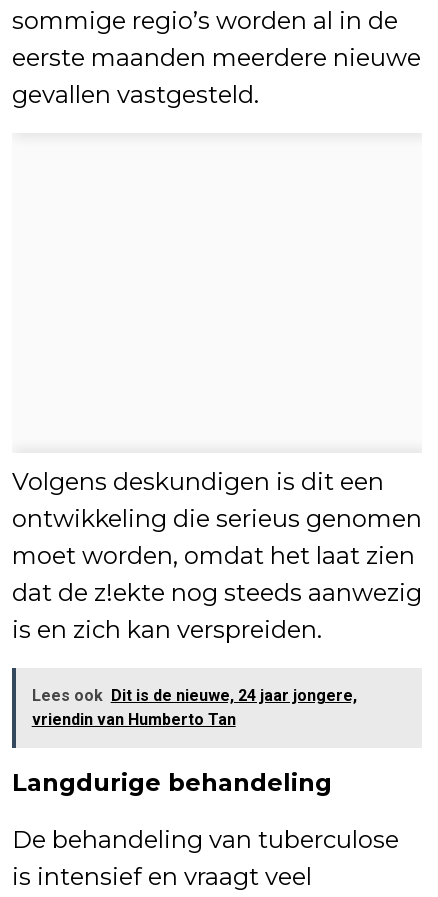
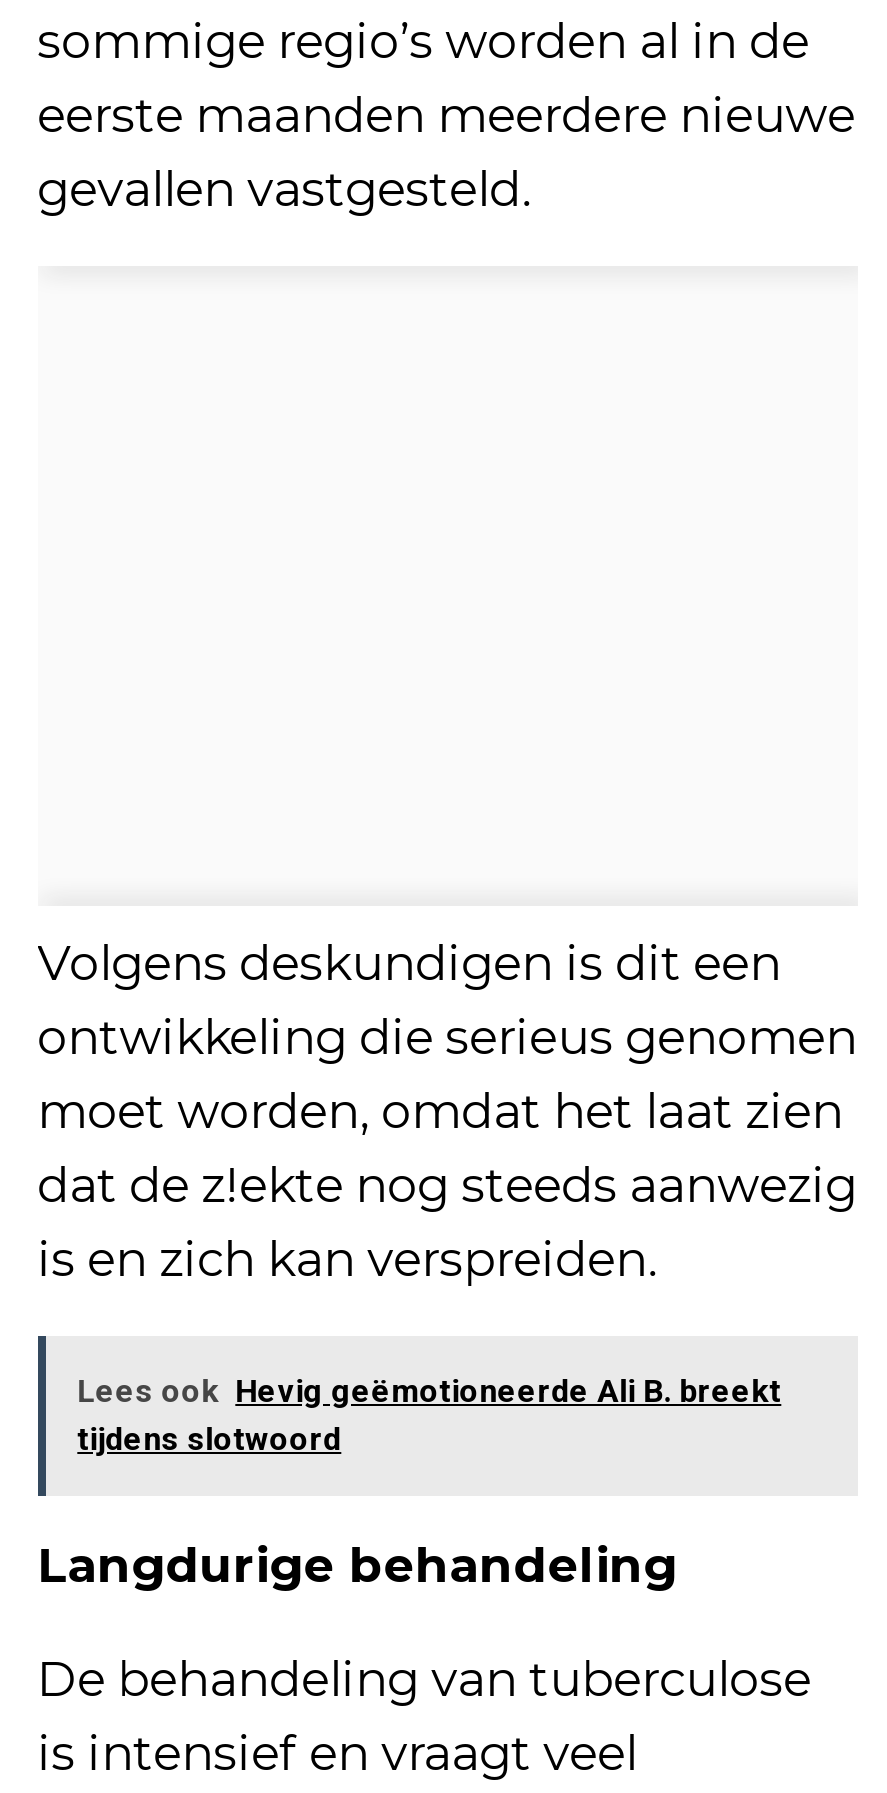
[32,686,357,729] Lees ook Dit is de nieuwe, 24 jaar jongere, | vriendin van Humberto Tan -> [77,1372,781,1458] Lees ook Hevig geëmotioneerde Ali B. breekt | tijdens slotwoord

